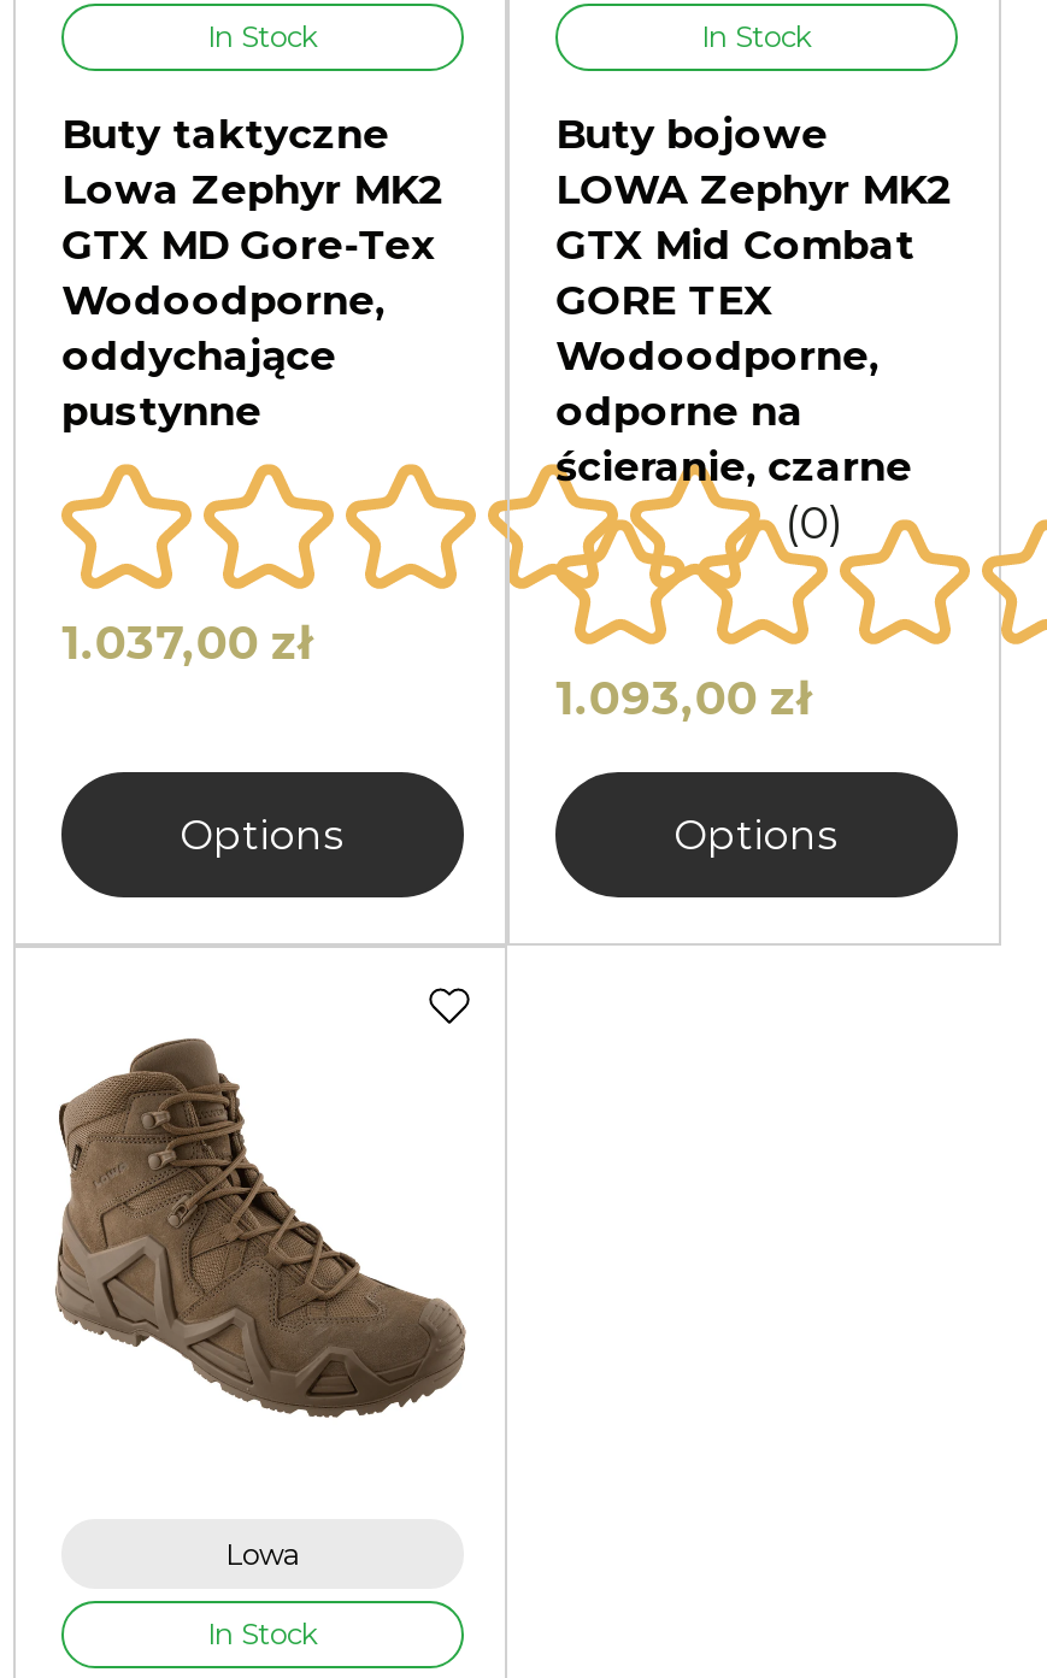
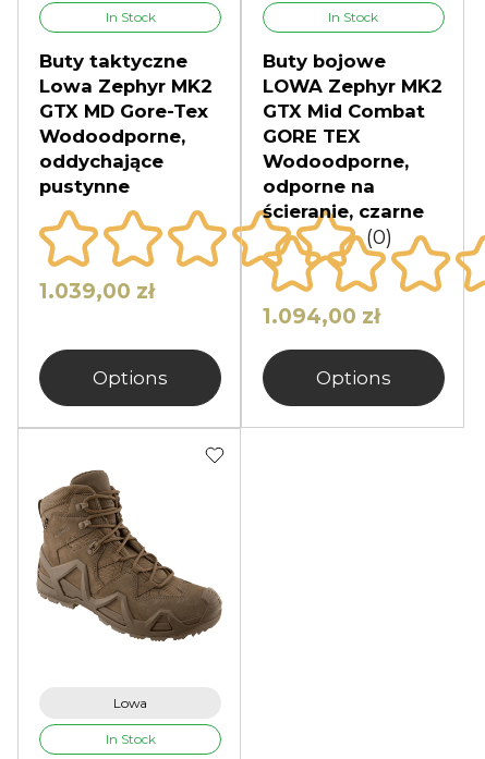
[62,615,312,670] 1.037,00 zł -> [39,278,155,303] 1.039,00 zł
[556,670,811,725] 1.093,00 zł -> [263,303,380,328] 1.094,00 zł

